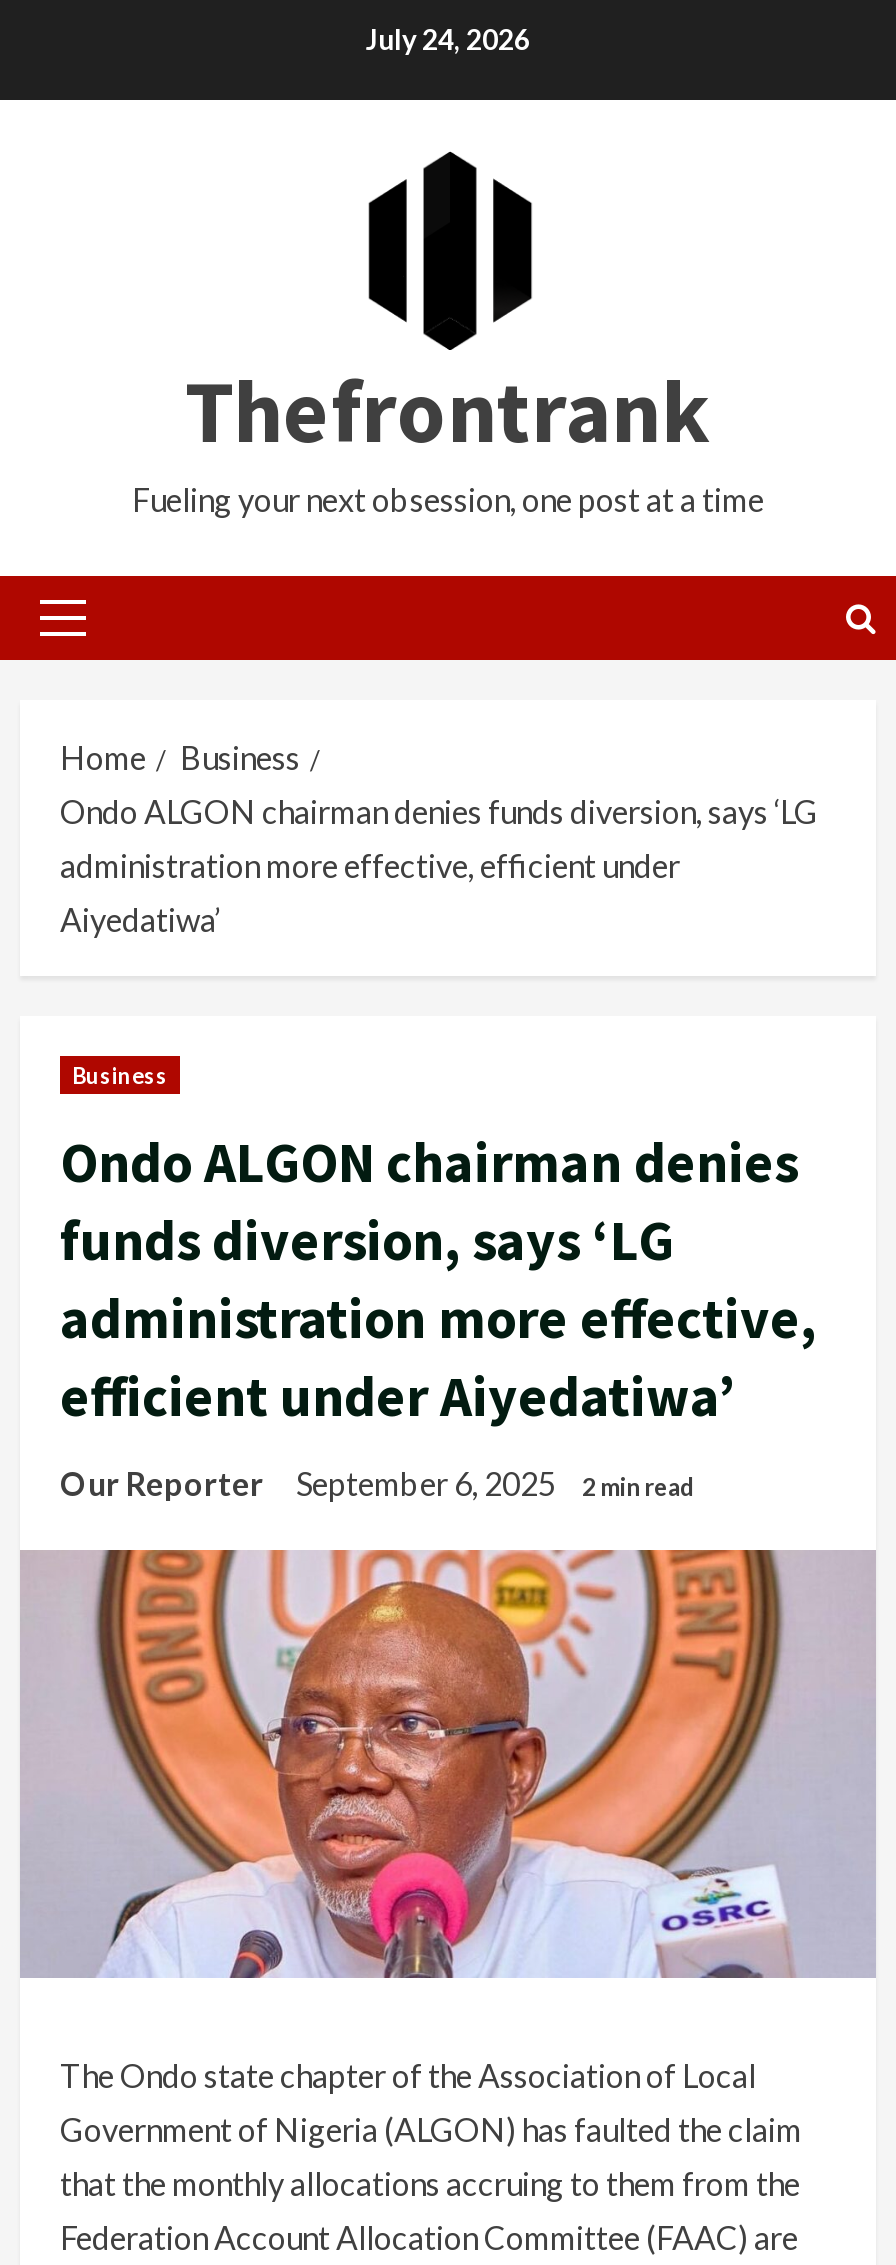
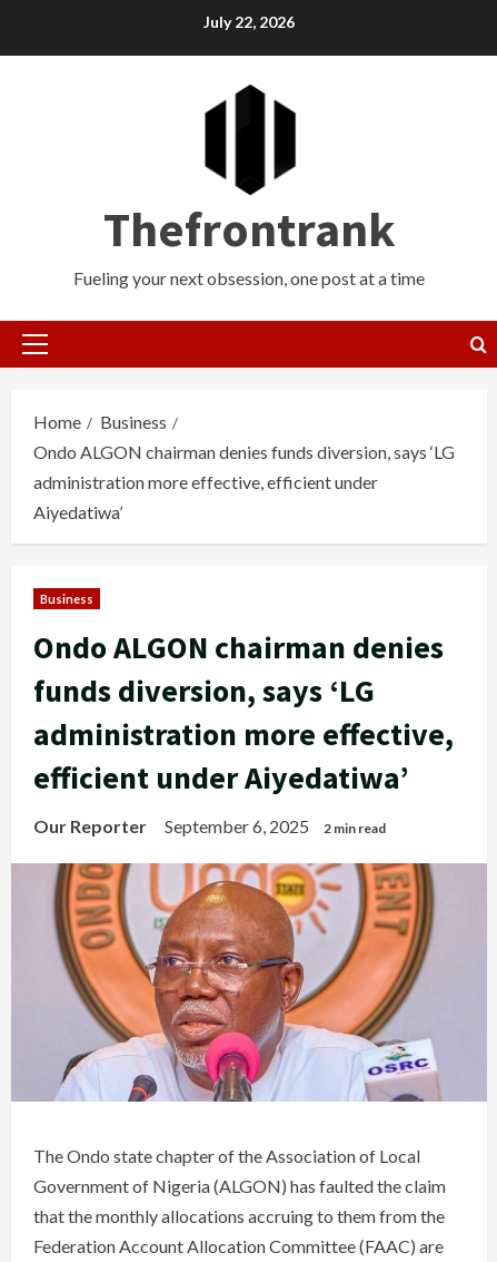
[366,22,530,56] July 24, 2026 -> [203,12,295,31] July 22, 2026

